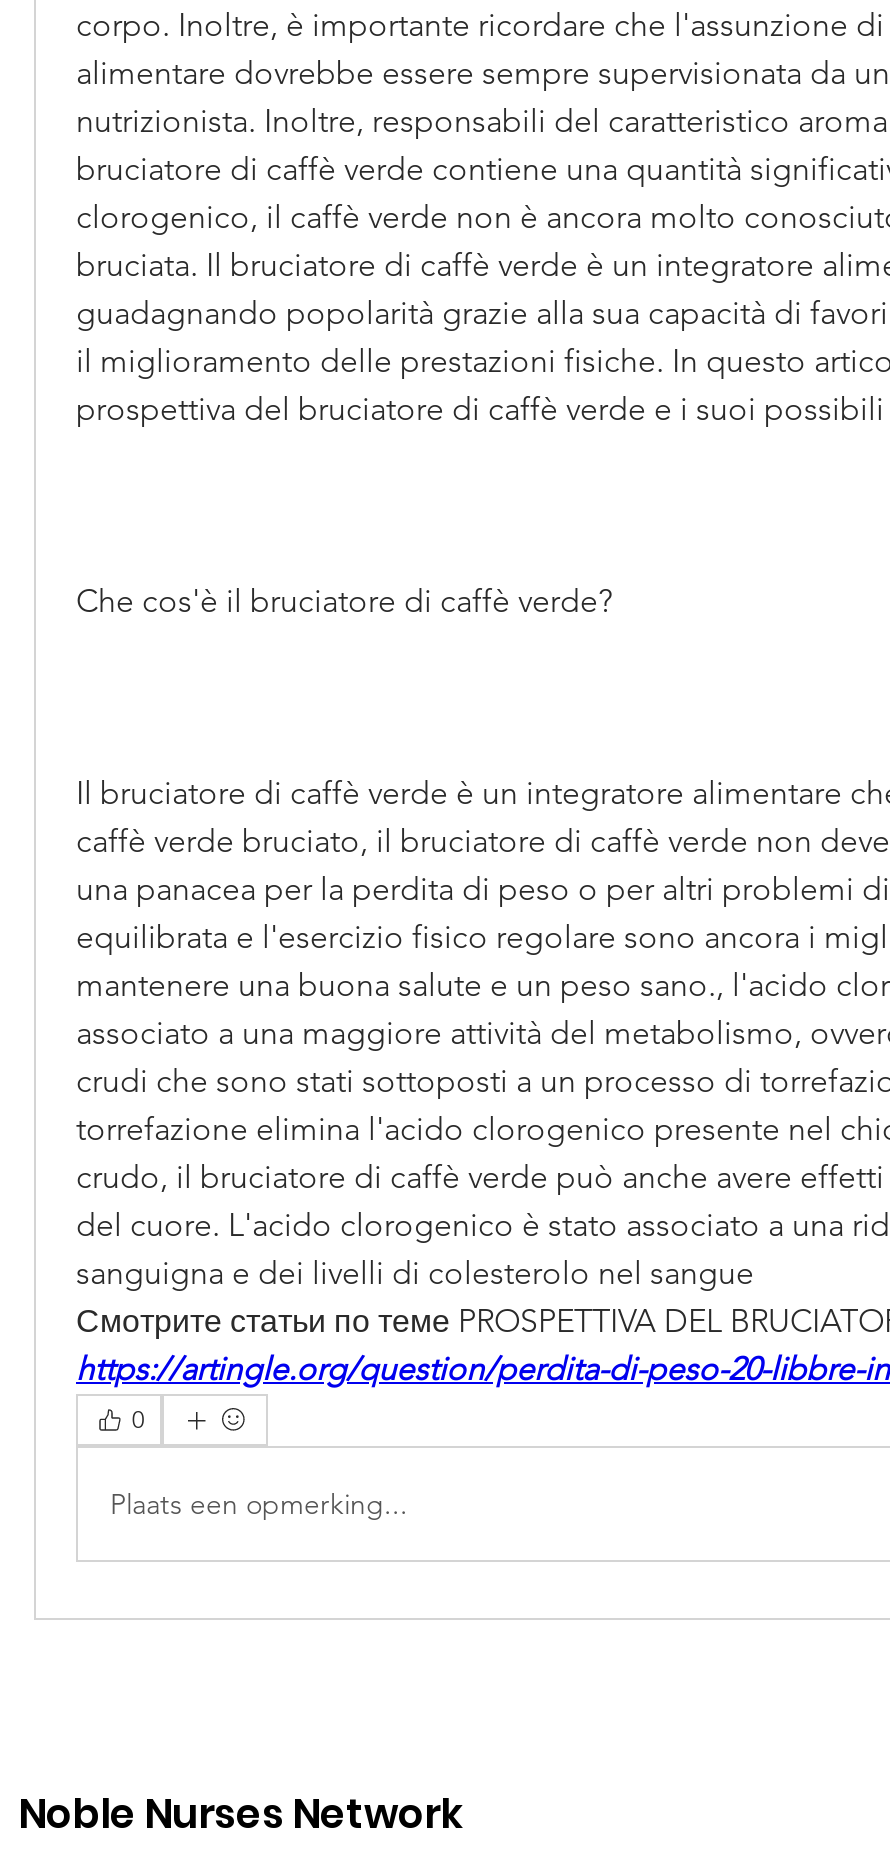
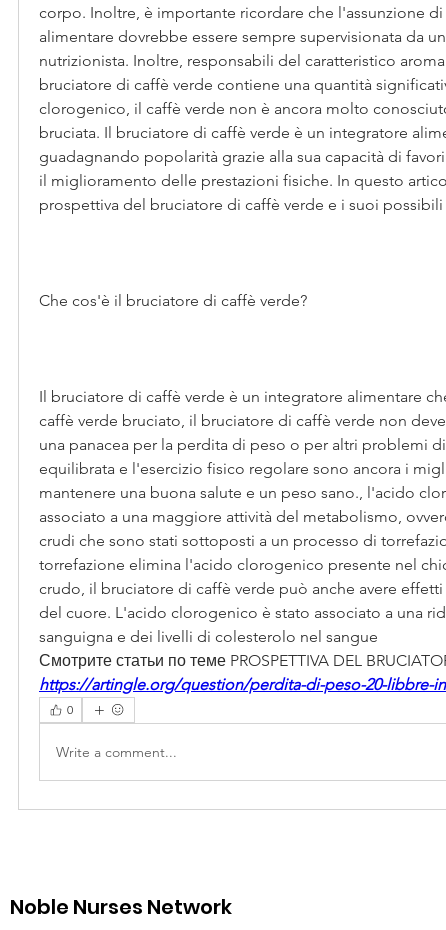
[110,1486,408,1522] Plaats een opmerking... -> [56,743,177,761] Write a comment...

